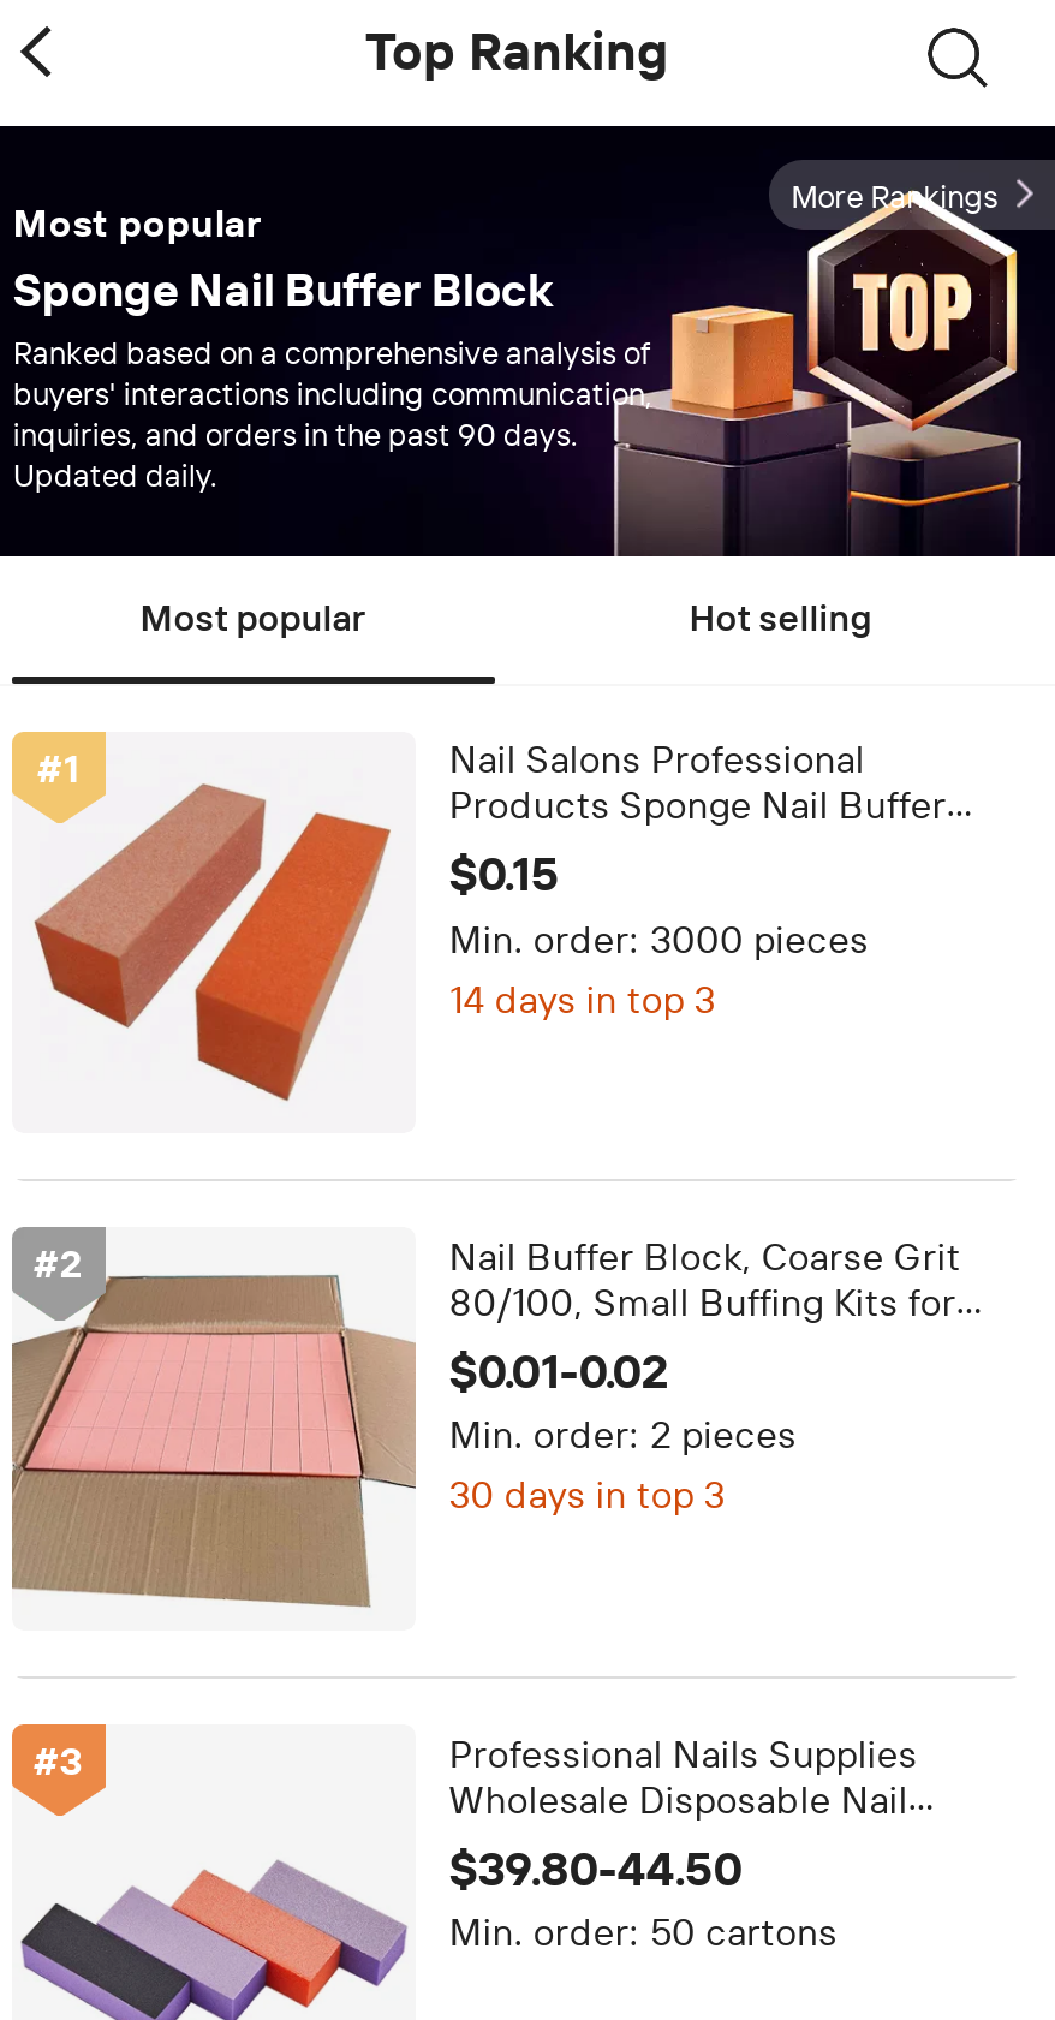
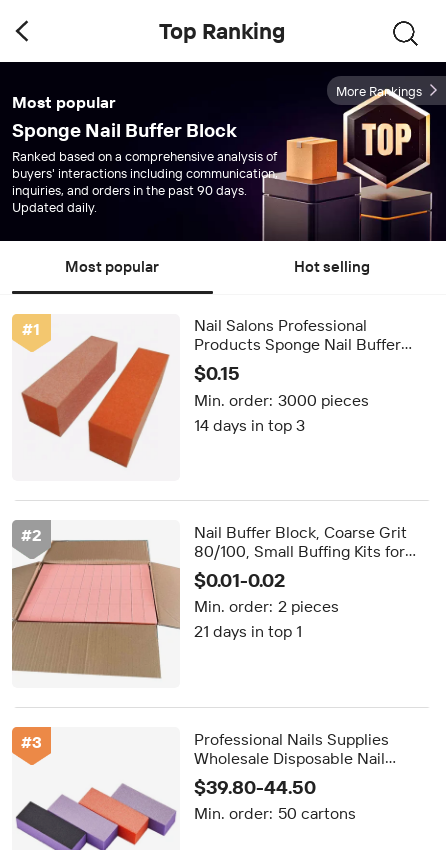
[449,1473,726,1518] 30 days in top 3 -> [194,622,302,641] 21 days in top 1

